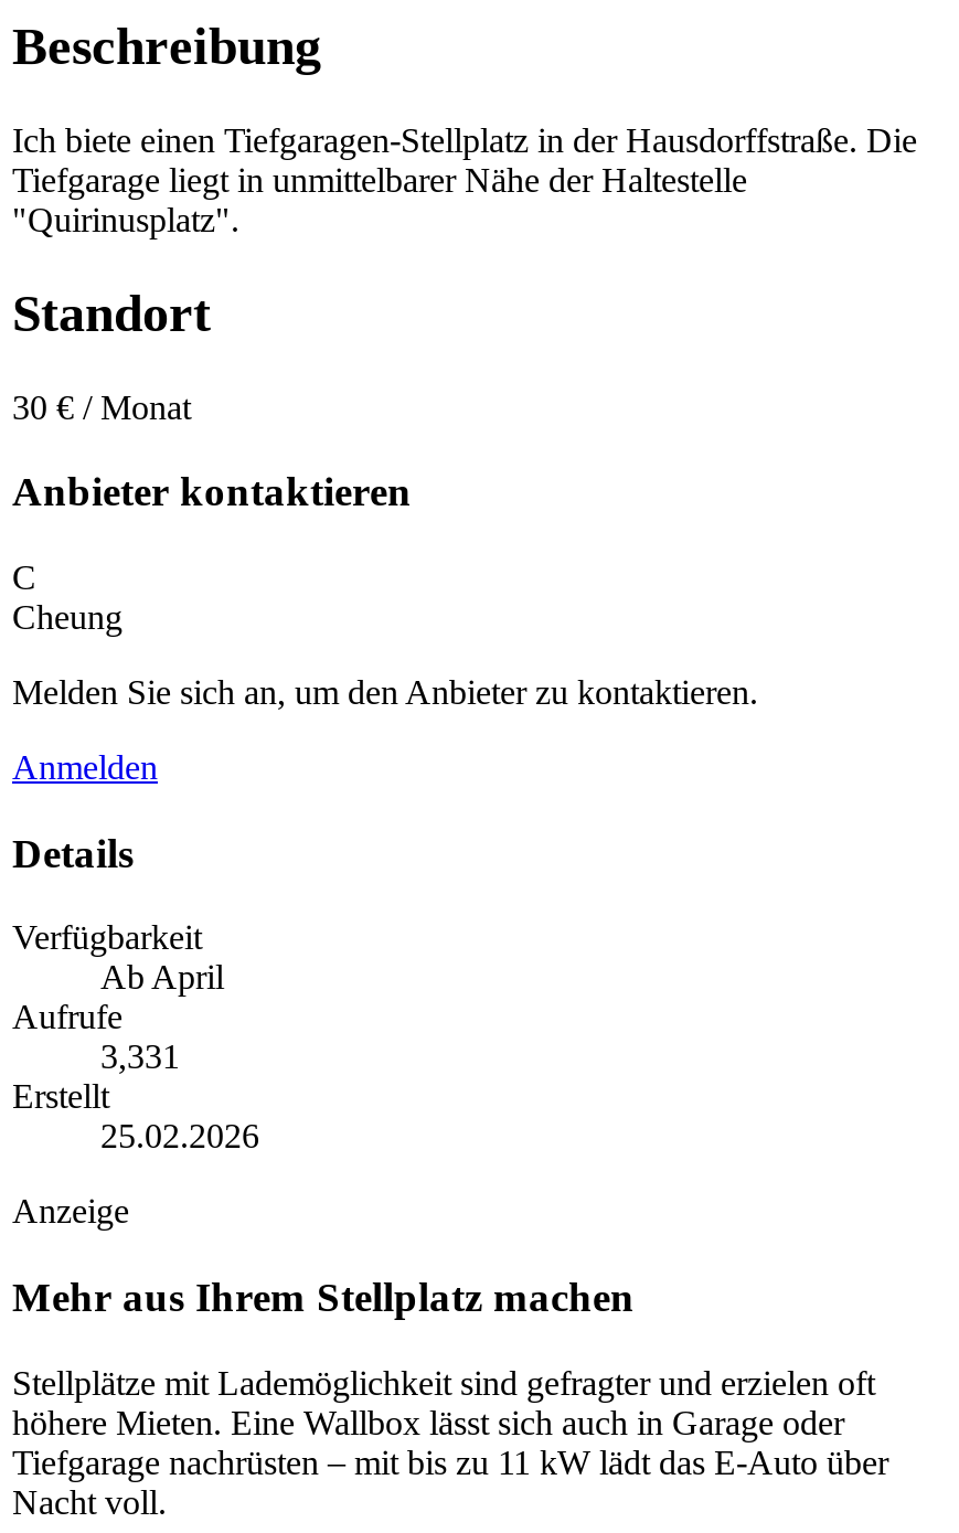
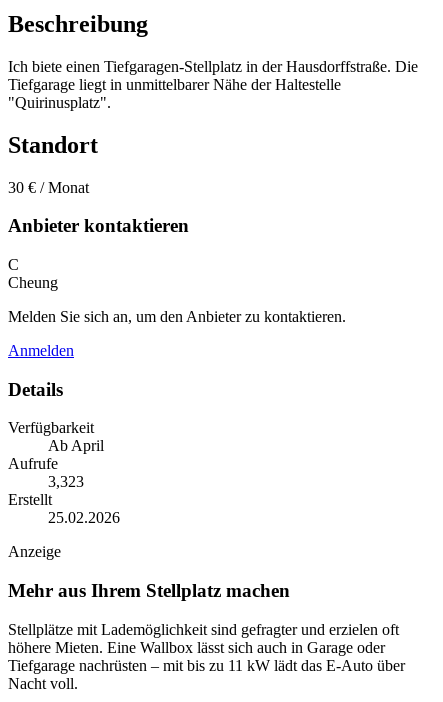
[100,1038,180,1076] 3,331 -> [48,473,84,490] 3,323

